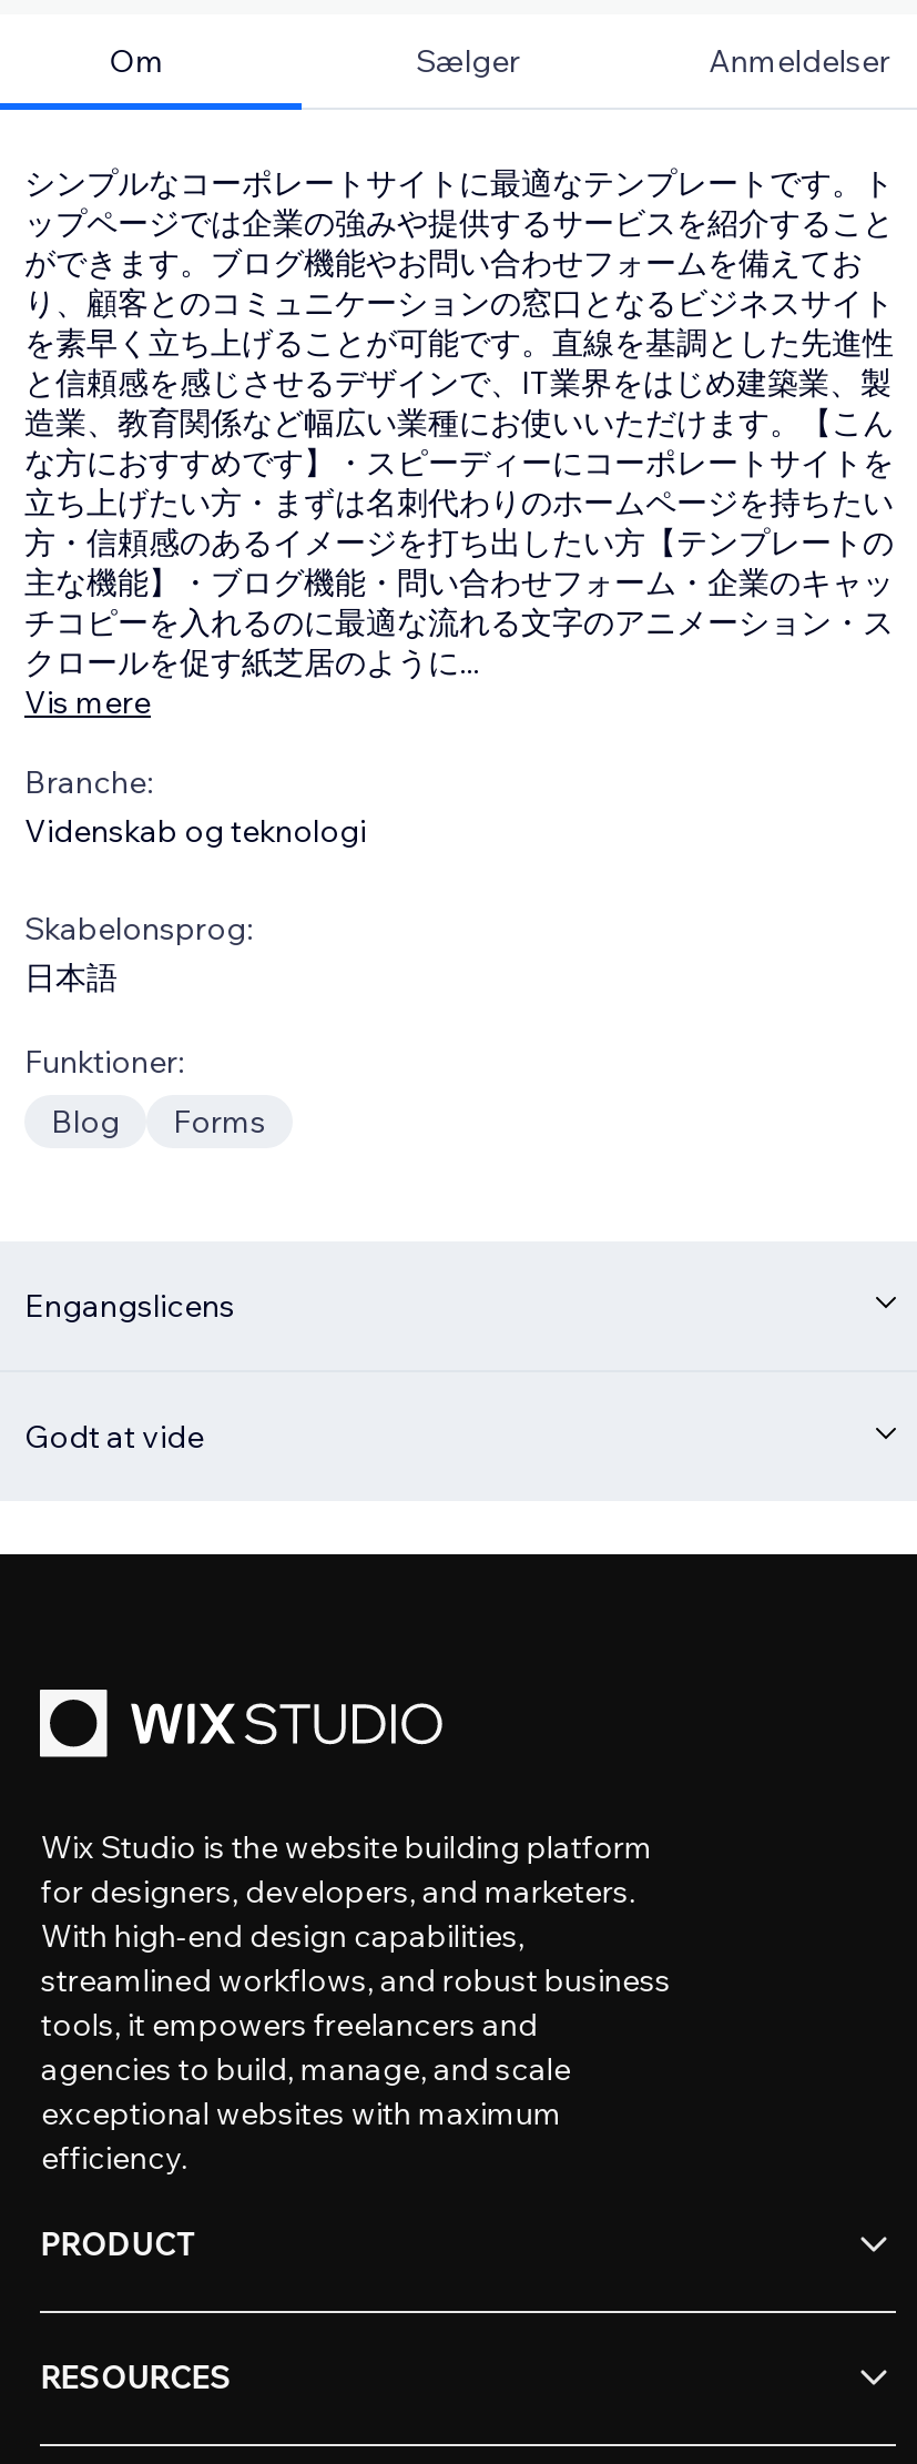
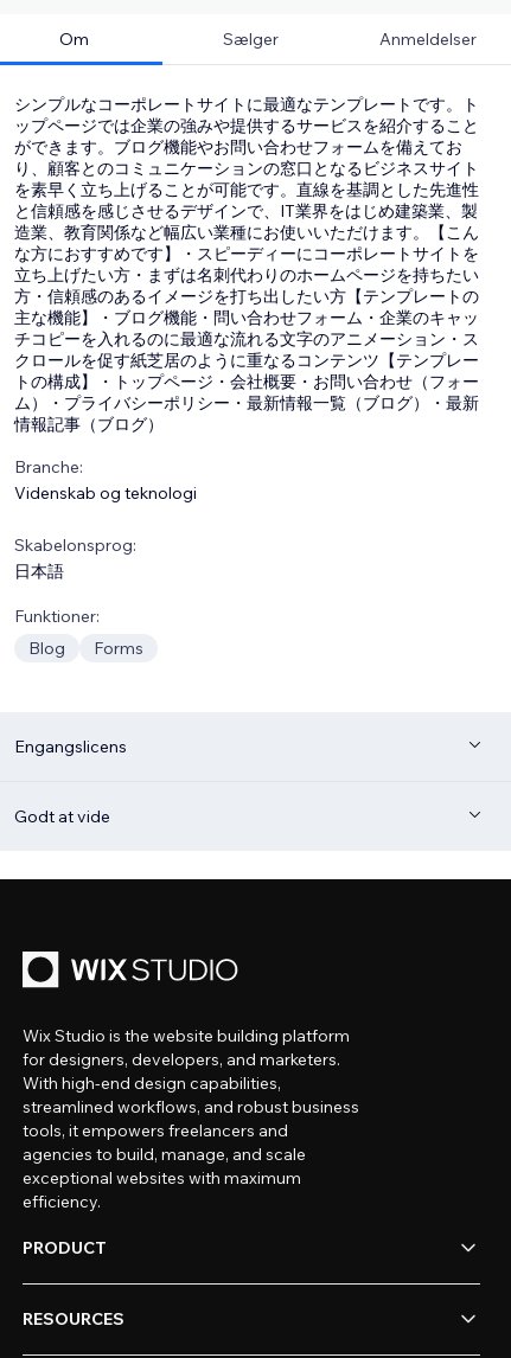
[24,641,479,721] クロールを促す紙芝居のように... | Vis mere -> [14,349,479,434] クロールを促す紙芝居のように重なるコンテンツ【テンプレー | トの構成】・トップページ・会社概要・お問い合わせ（フォー | ム）・プライバシーポリシー・最新情報一覧（ブログ）・最新 | 情報記事（ブログ）

